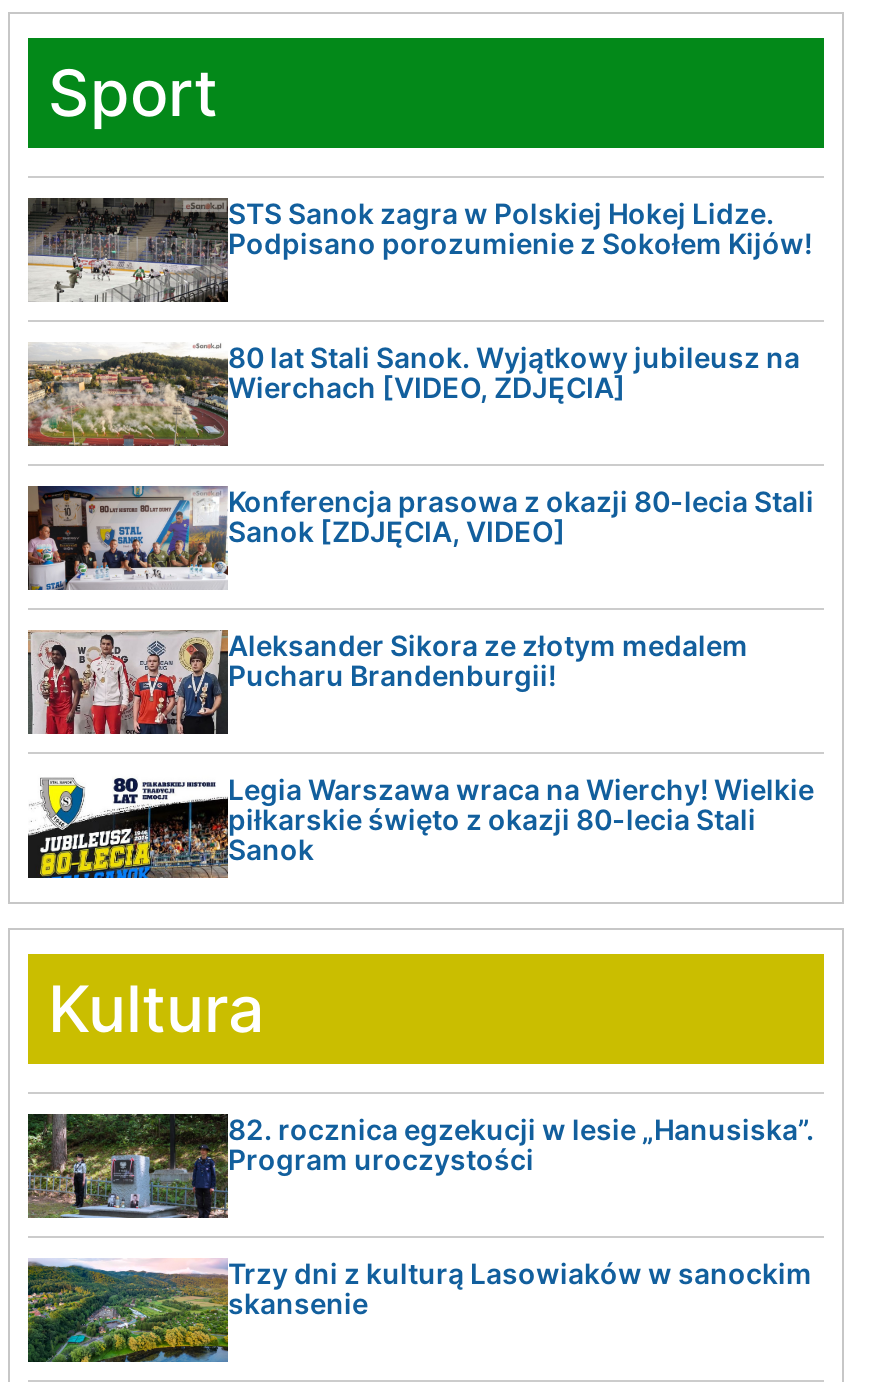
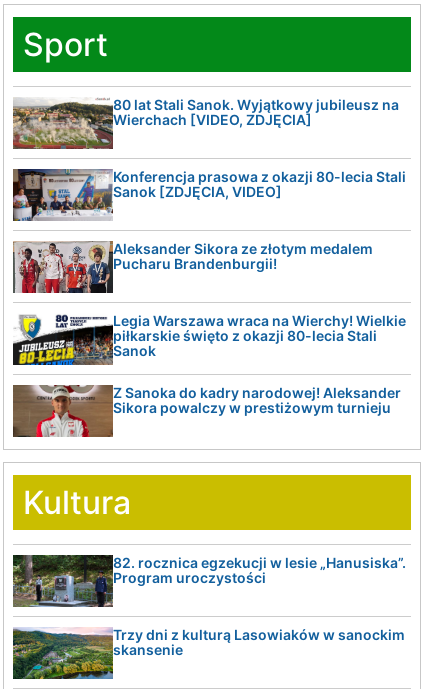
[28,196,812,304] [image] | STS Sanok zagra w Polskiej Hokej Lidze. | Podpisano porozumienie z Sokołem Kijów! -> none
moved [24,340,814,866] -> [11,96,406,359]: [image] | 80 lat Stali Sanok. Wyjątkowy jubileusz na | Wierchach [VIDEO, ZDJĘCIA] | ... | piłkarskie święto z okazji 80-lecia Stali | Sanok
none -> [12,384,401,438] [image] | Z Sanoka do kadry narodowej! Aleksander | Sikora powalczy w prestiżowym turnieju

